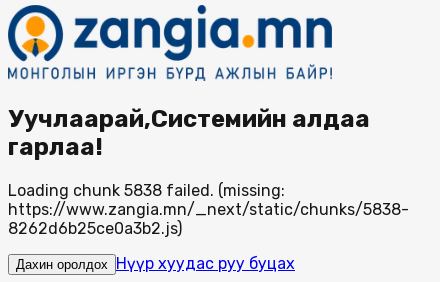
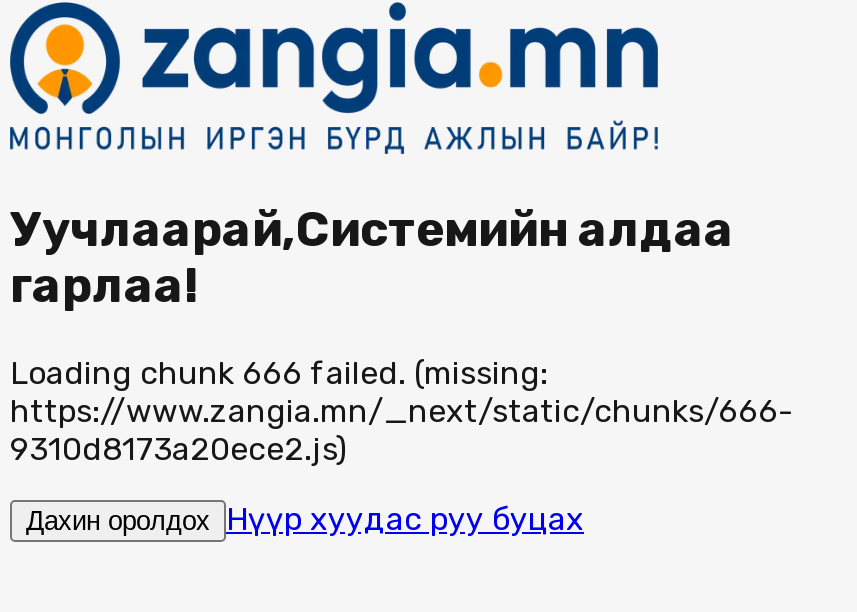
[8,181,409,238] Loading chunk 5838 failed. (missing: | https://www.zangia.mn/_next/static/chunks/5838- | 8262d6b25ce0a3b2.js) -> [10,354,794,468] Loading chunk 666 failed. (missing: | https://www.zangia.mn/_next/static/chunks/666- | 9310d8173a20ece2.js)

